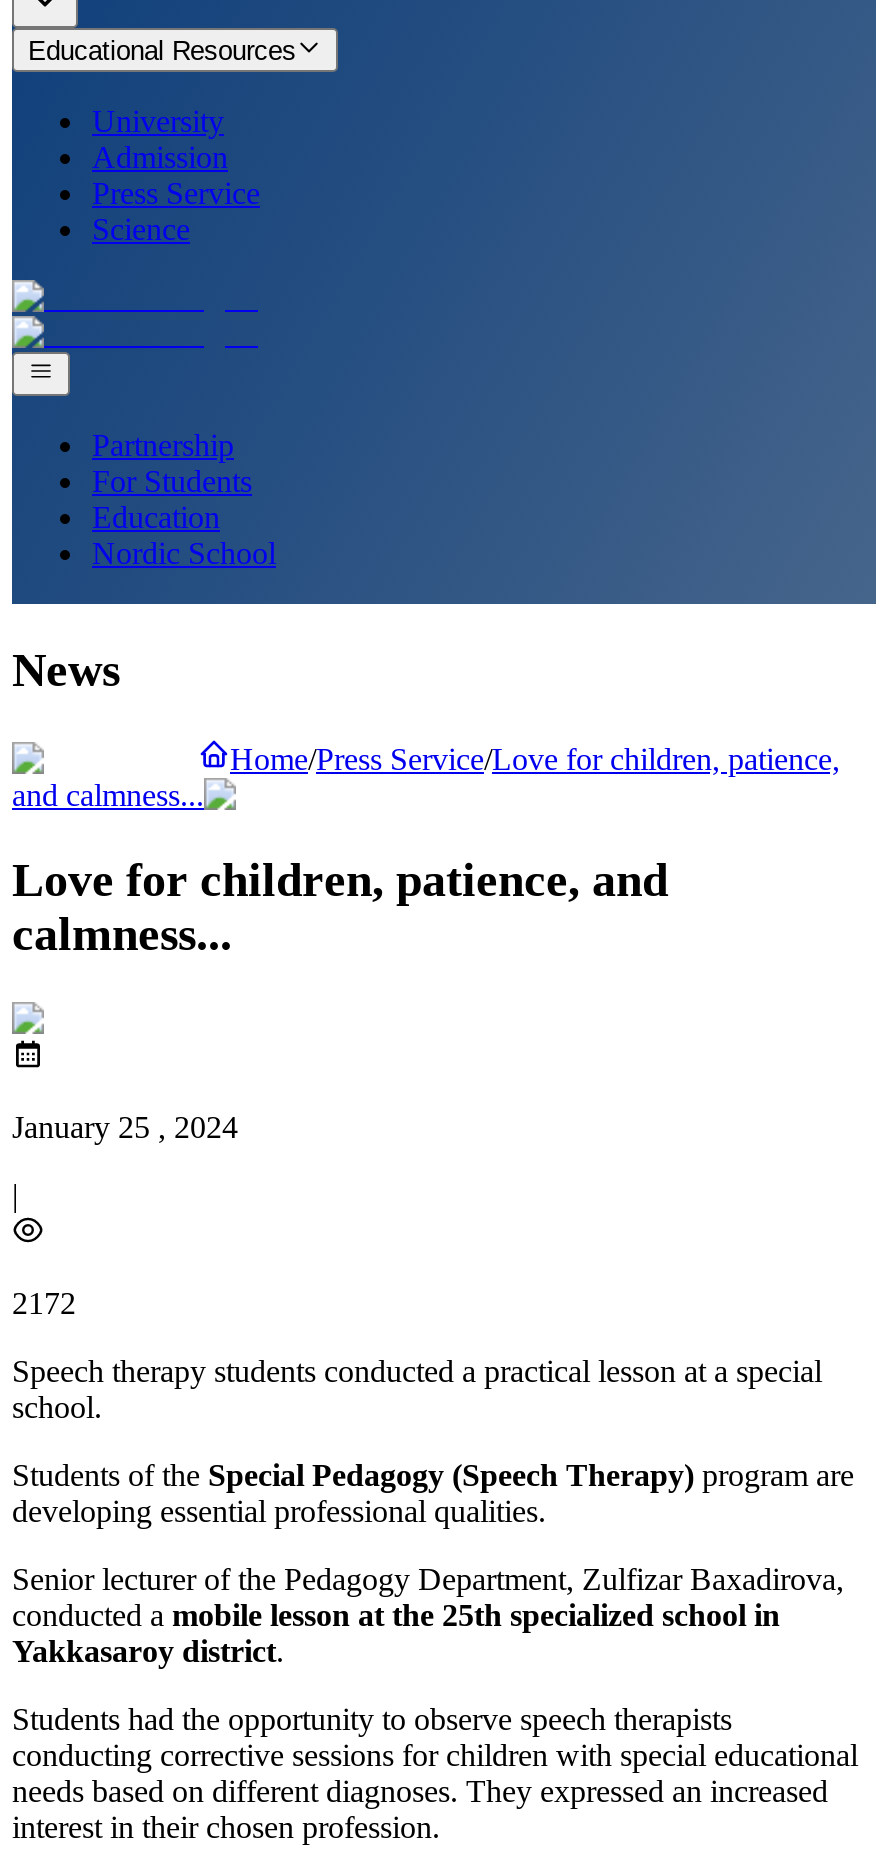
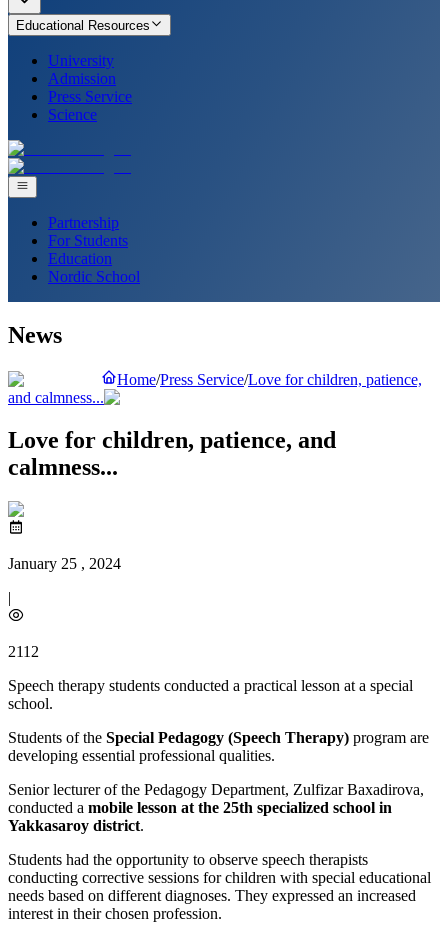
[12,1286,76,1320] 2172 -> [8,643,39,660] 2112

